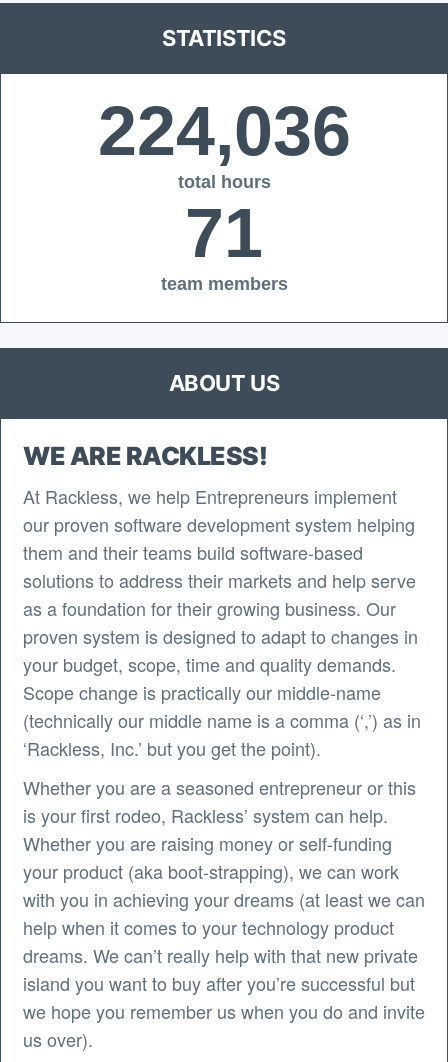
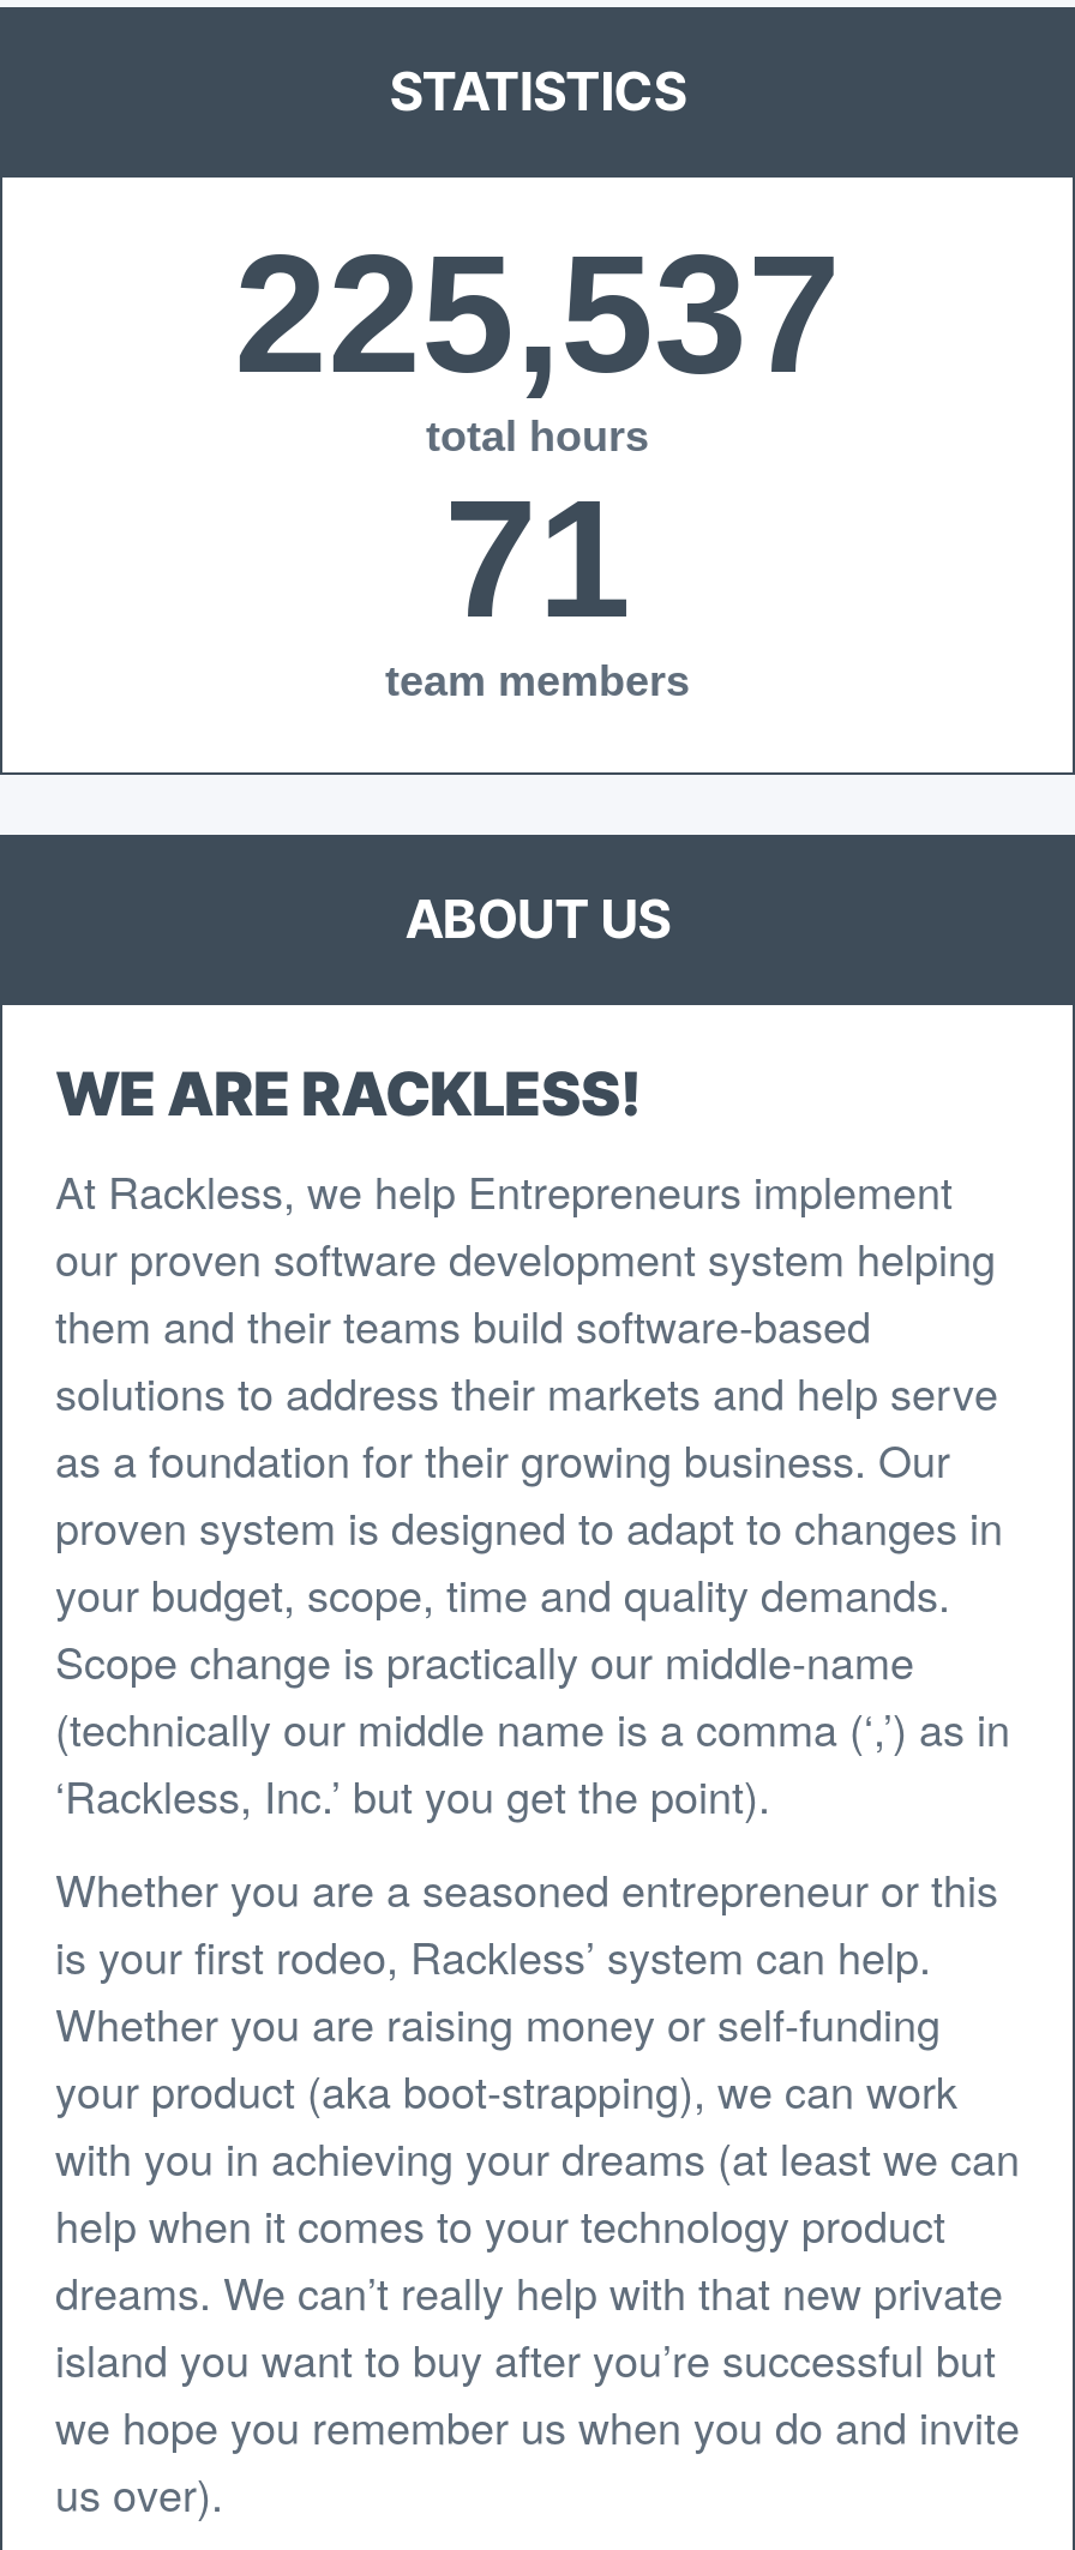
[97,92,350,170] 224,036 -> [234,221,841,408] 225,537

